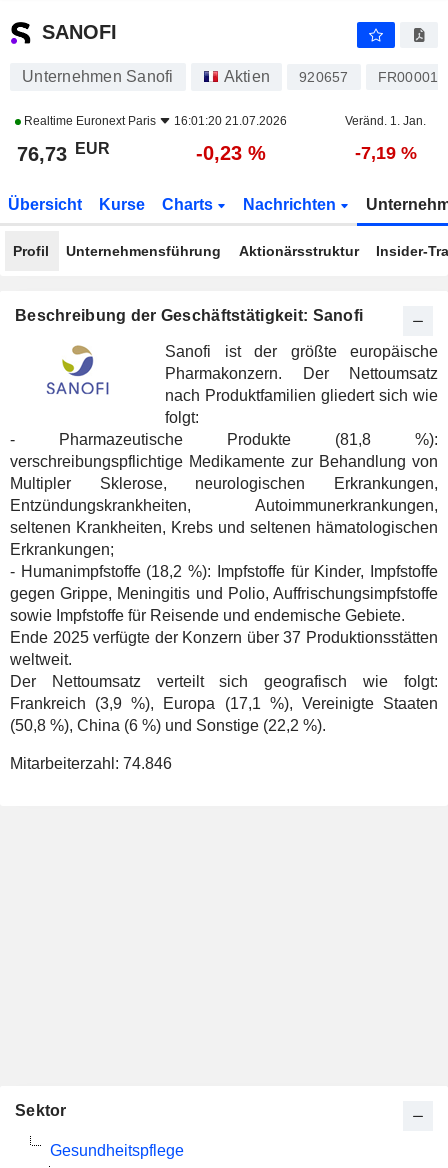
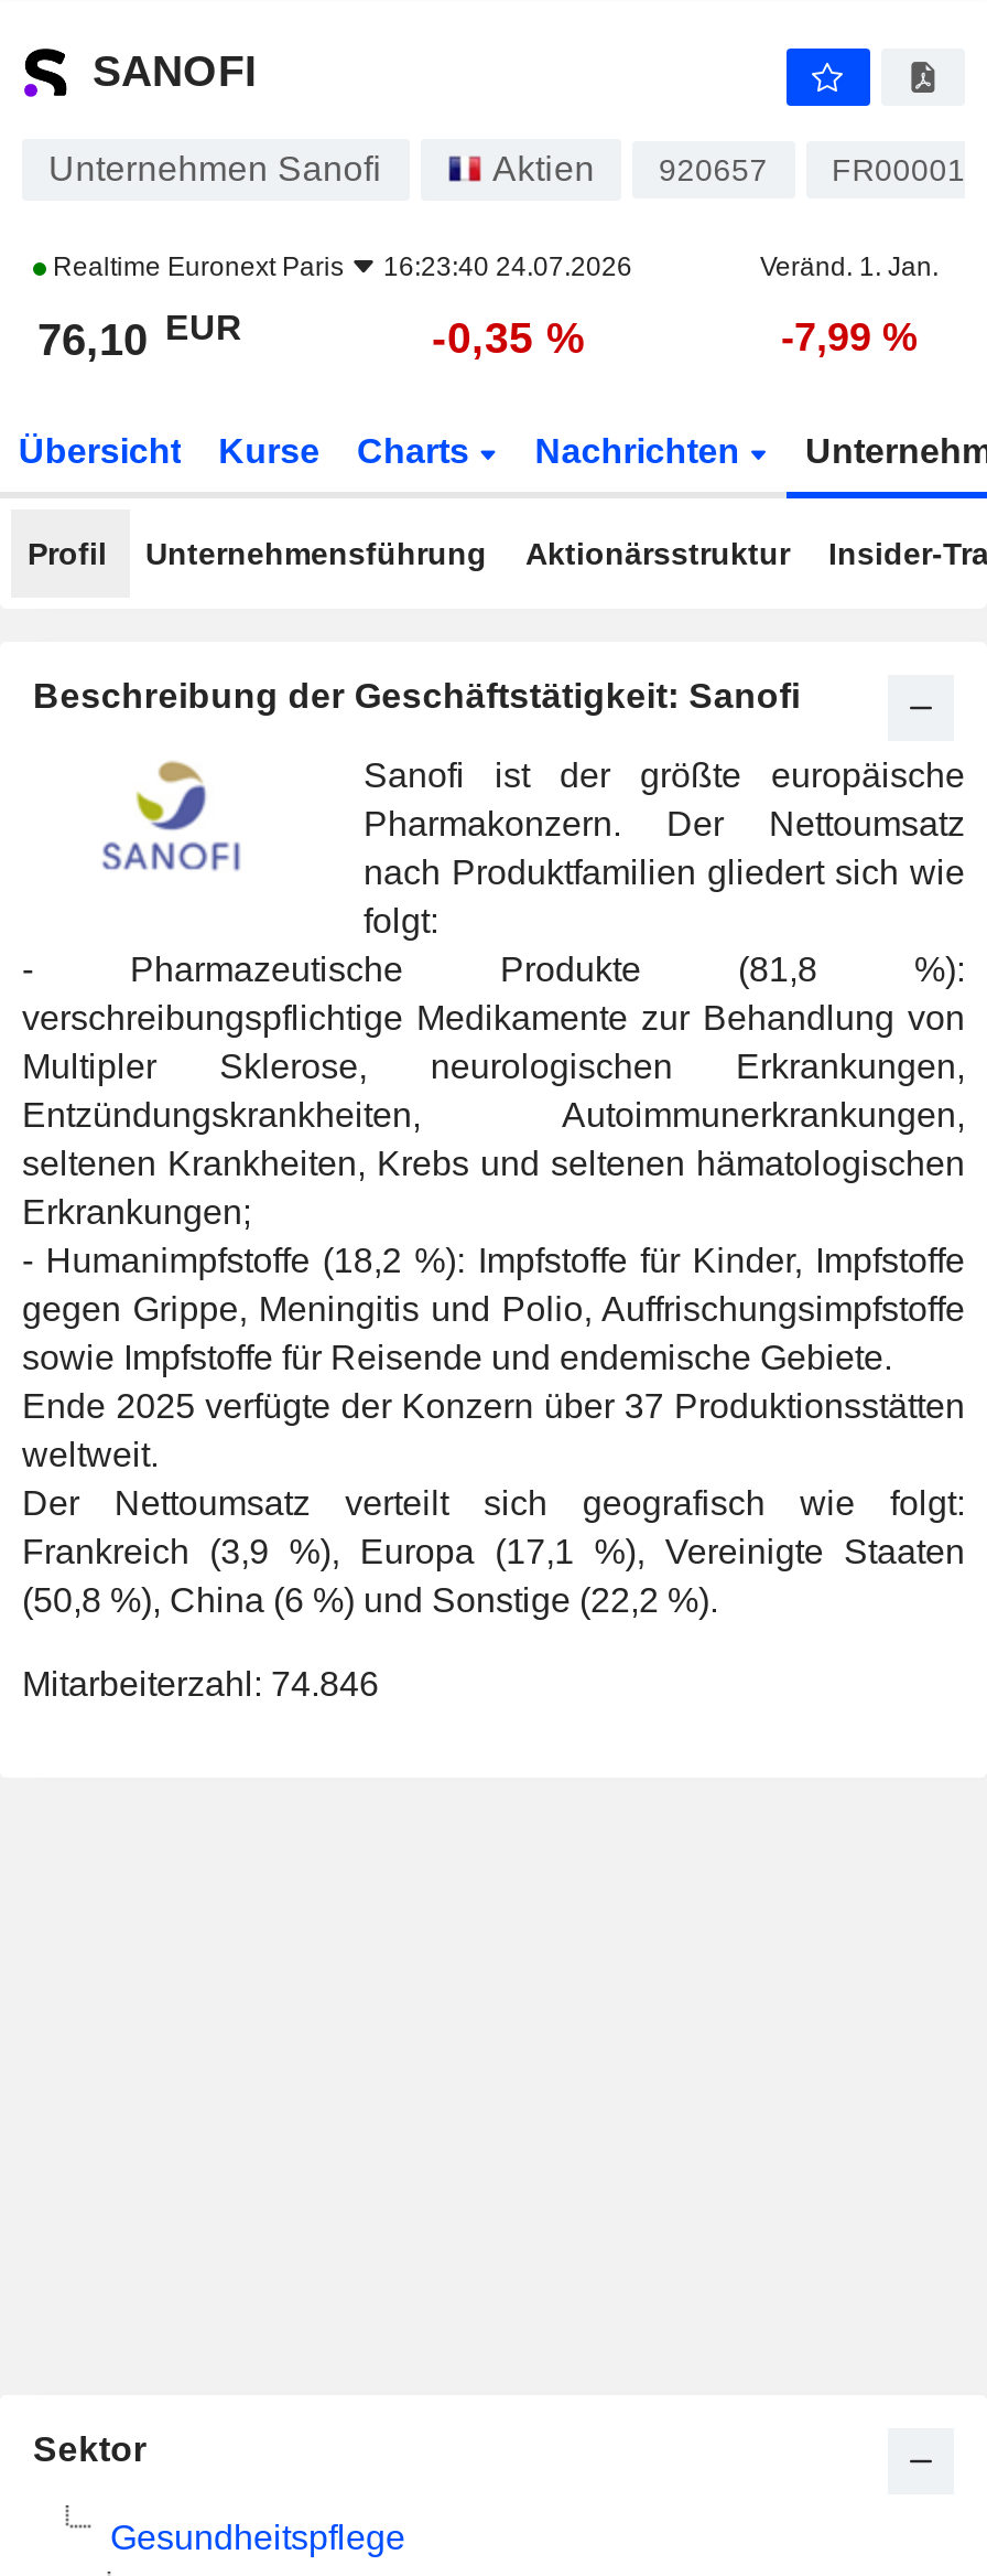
[21,114,287,128] Realtime Euronext Paris 16:01:20 21.07.2026 -> [46,251,632,282] Realtime Euronext Paris 16:23:40 24.07.2026
[17,139,110,165] 76,73 EUR -> [37,308,242,364] 76,10 EUR
[196,142,266,164] -0,23 % -> [432,313,586,362] -0,35 %
[354,143,416,163] -7,19 % -> [781,315,918,359] -7,99 %

